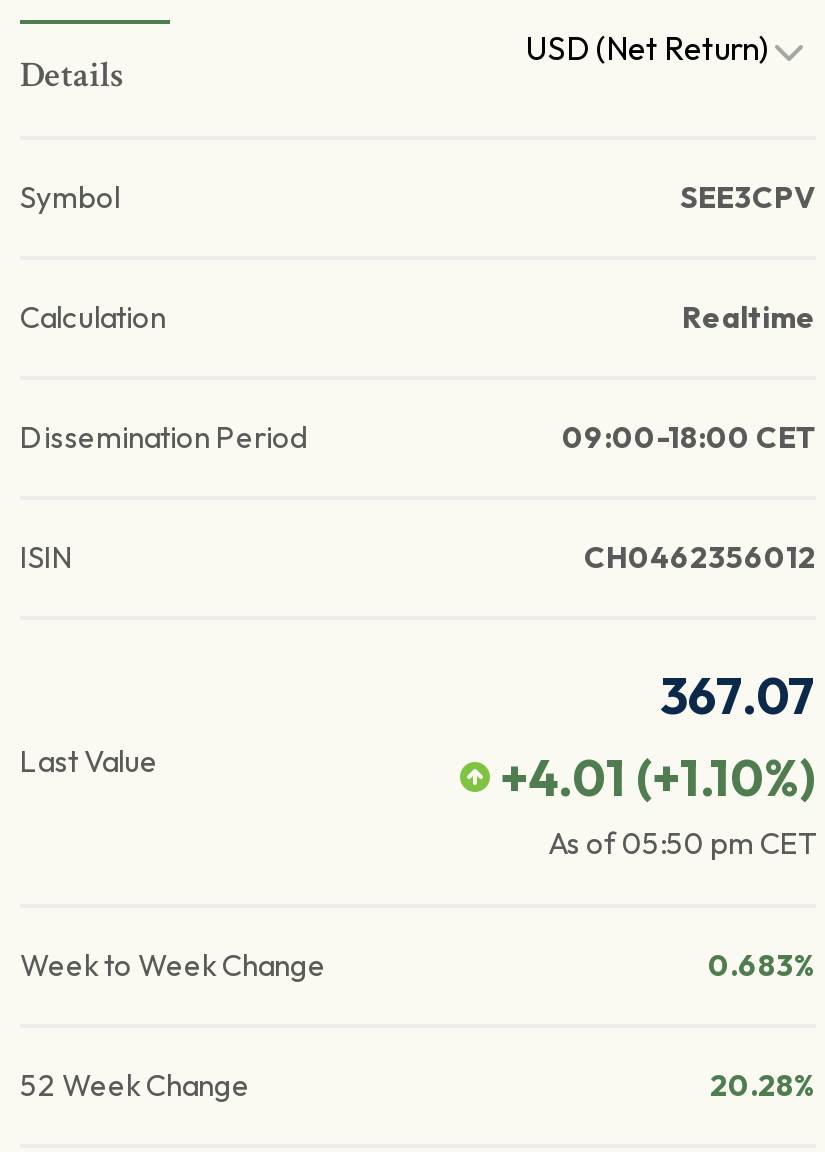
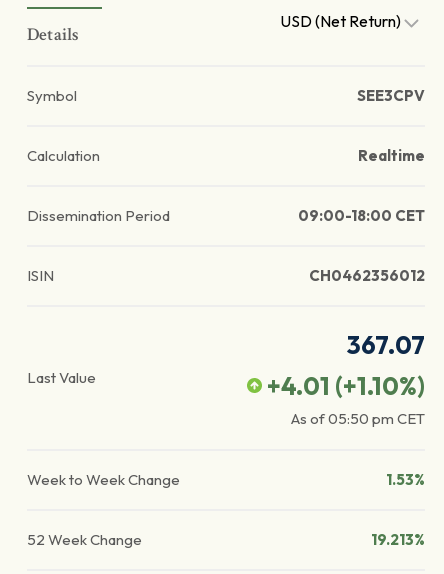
[708,946,816,984] 0.683% -> [386,470,425,489] 1.53%
[710,1066,816,1104] 20.28% -> [371,530,425,549] 19.213%

